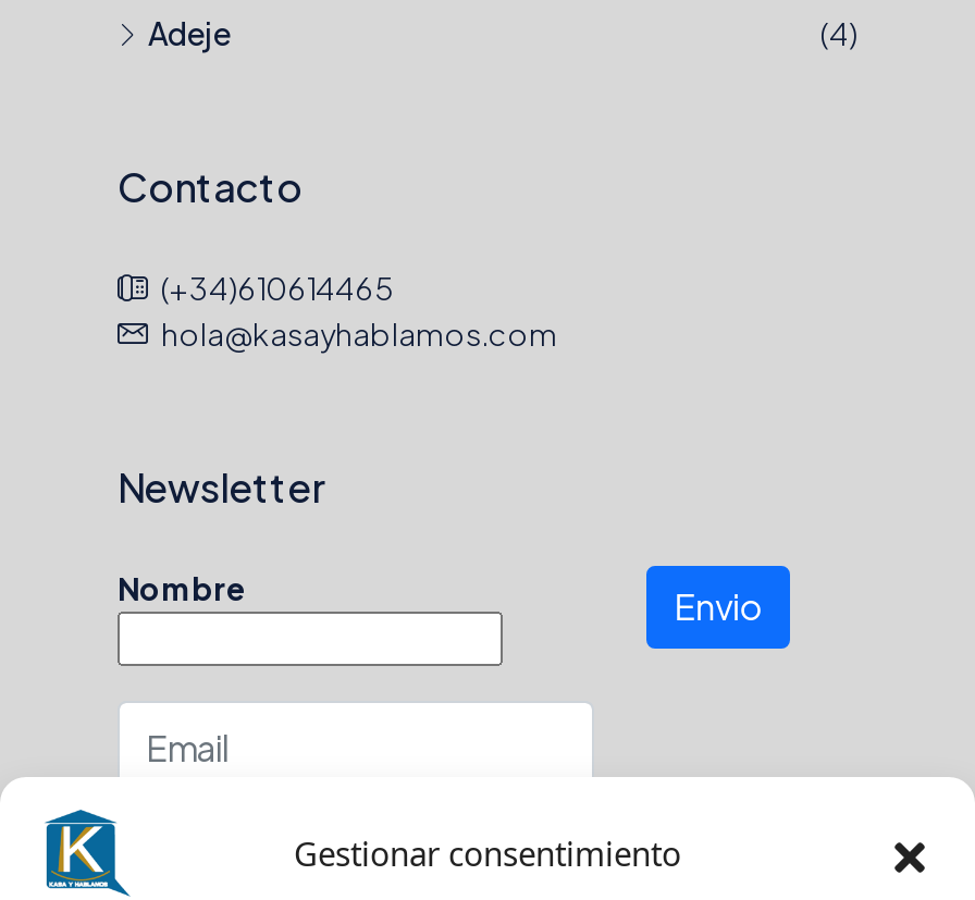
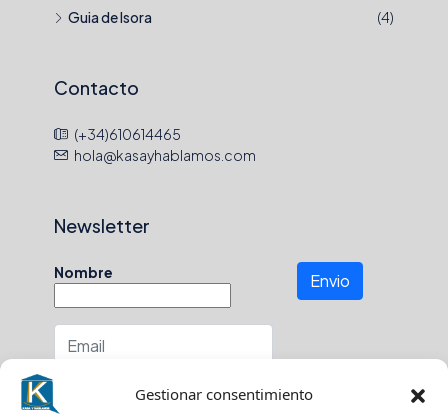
[148,13,231,52] Adeje -> [68,8,152,26] Guia de Isora

